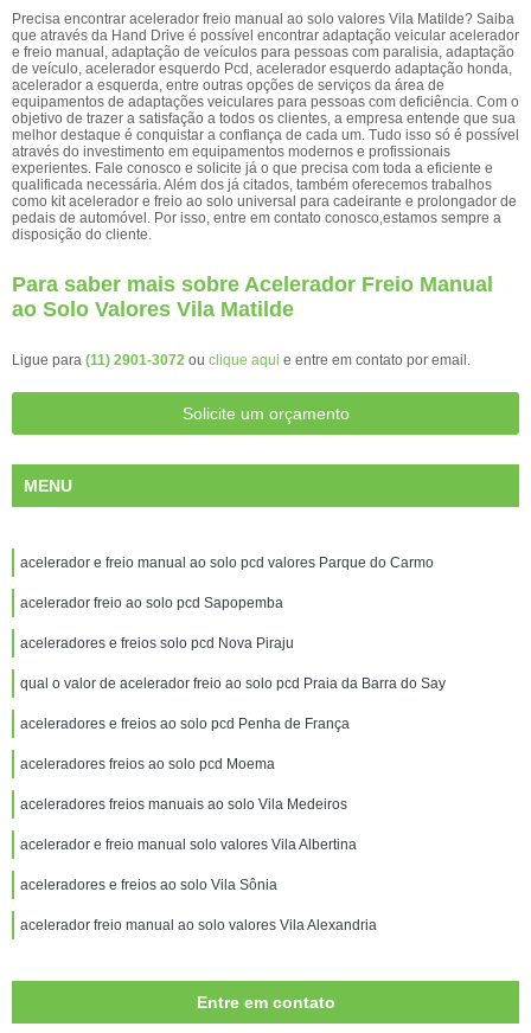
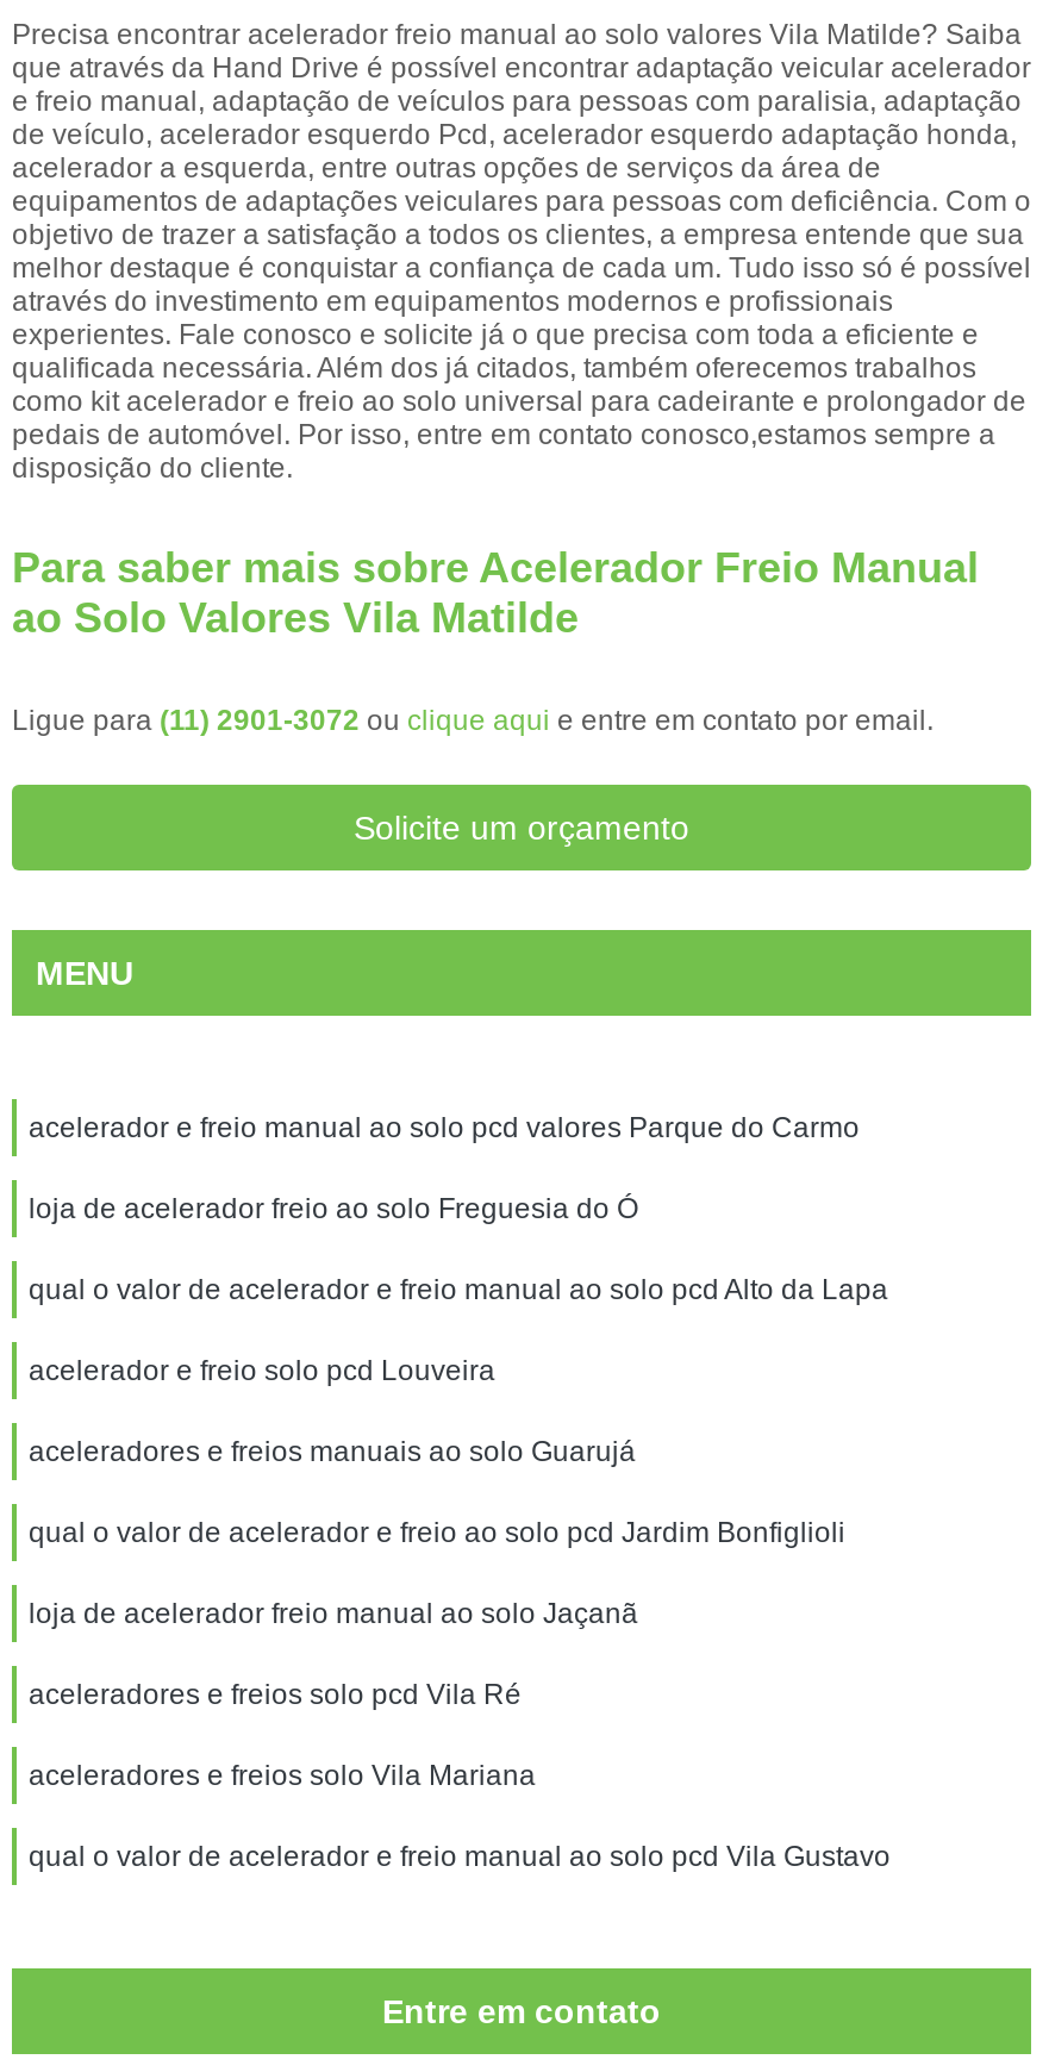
[20,595,283,611] acelerador freio ao solo pcd Sapopemba -> [29,1192,638,1225] loja de acelerador freio ao solo Freguesia do Ó
[20,635,294,652] aceleradores e freios solo pcd Nova Piraju -> [29,1273,888,1306] qual o valor de acelerador e freio manual ao solo pcd Alto da Lapa
[20,675,446,692] qual o valor de acelerador freio ao solo pcd Praia da Barra do Say -> [29,1354,502,1387] acelerador e freio solo pcd Louveira
[20,716,350,732] aceleradores e freios ao solo pcd Penha de França -> [29,1435,636,1468] aceleradores e freios manuais ao solo Guarujá
[20,756,275,772] aceleradores freios ao solo pcd Moema -> [29,1516,845,1549] qual o valor de acelerador e freio ao solo pcd Jardim Bonfiglioli
[20,796,347,813] aceleradores freios manuais ao solo Vila Medeiros -> [29,1597,638,1630] loja de acelerador freio manual ao solo Jaçanã
[20,836,357,853] acelerador e freio manual solo valores Vila Albertina -> [29,1678,522,1711] aceleradores e freios solo pcd Vila Ré
[20,877,277,893] aceleradores e freios ao solo Vila Sônia -> [29,1759,536,1792] aceleradores e freios solo Vila Mariana
[20,917,377,933] acelerador freio manual ao solo valores Vila Alexandria -> [29,1840,891,1873] qual o valor de acelerador e freio manual ao solo pcd Vila Gustavo

